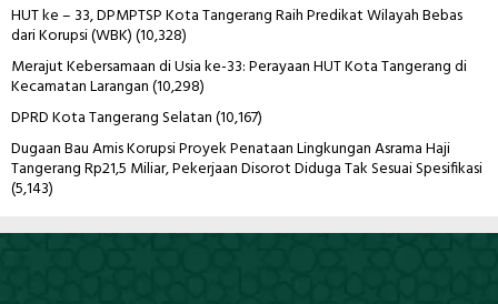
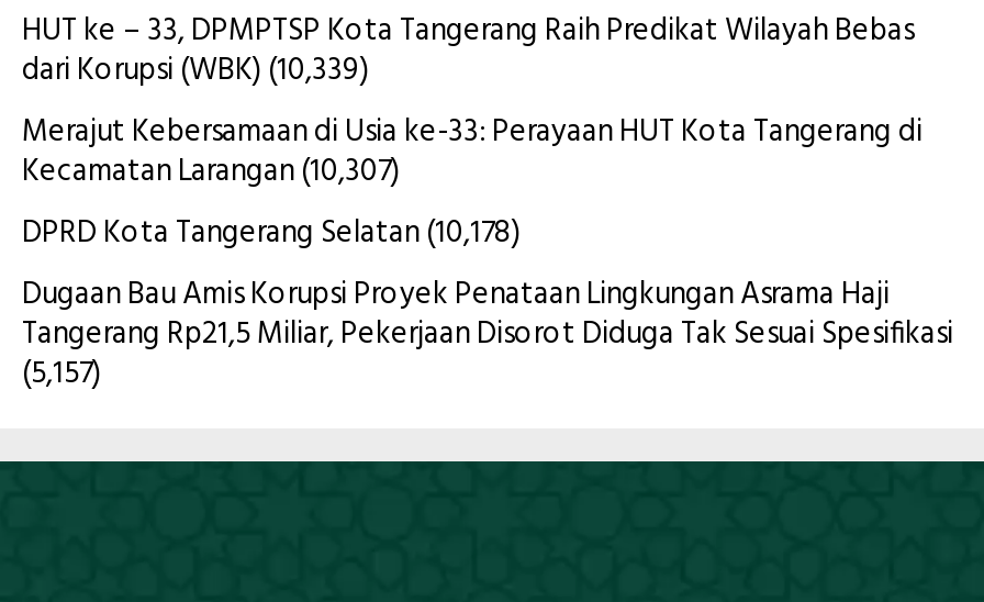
[11,23,187,49] dari Korupsi (WBK) (10,328) -> [22,46,369,97] dari Korupsi (WBK) (10,339)
[11,74,205,100] Kecamatan Larangan (10,298) -> [22,147,400,198] Kecamatan Larangan (10,307)
[11,105,262,131] DPRD Kota Tangerang Selatan (10,167) -> [22,209,521,259] DPRD Kota Tangerang Selatan (10,178)
[11,176,53,202] (5,143) -> [22,349,101,400] (5,157)

